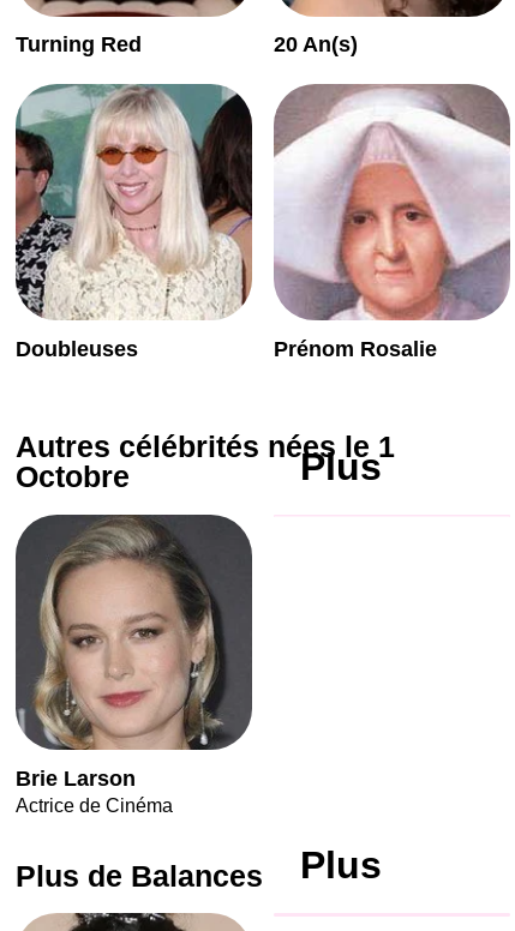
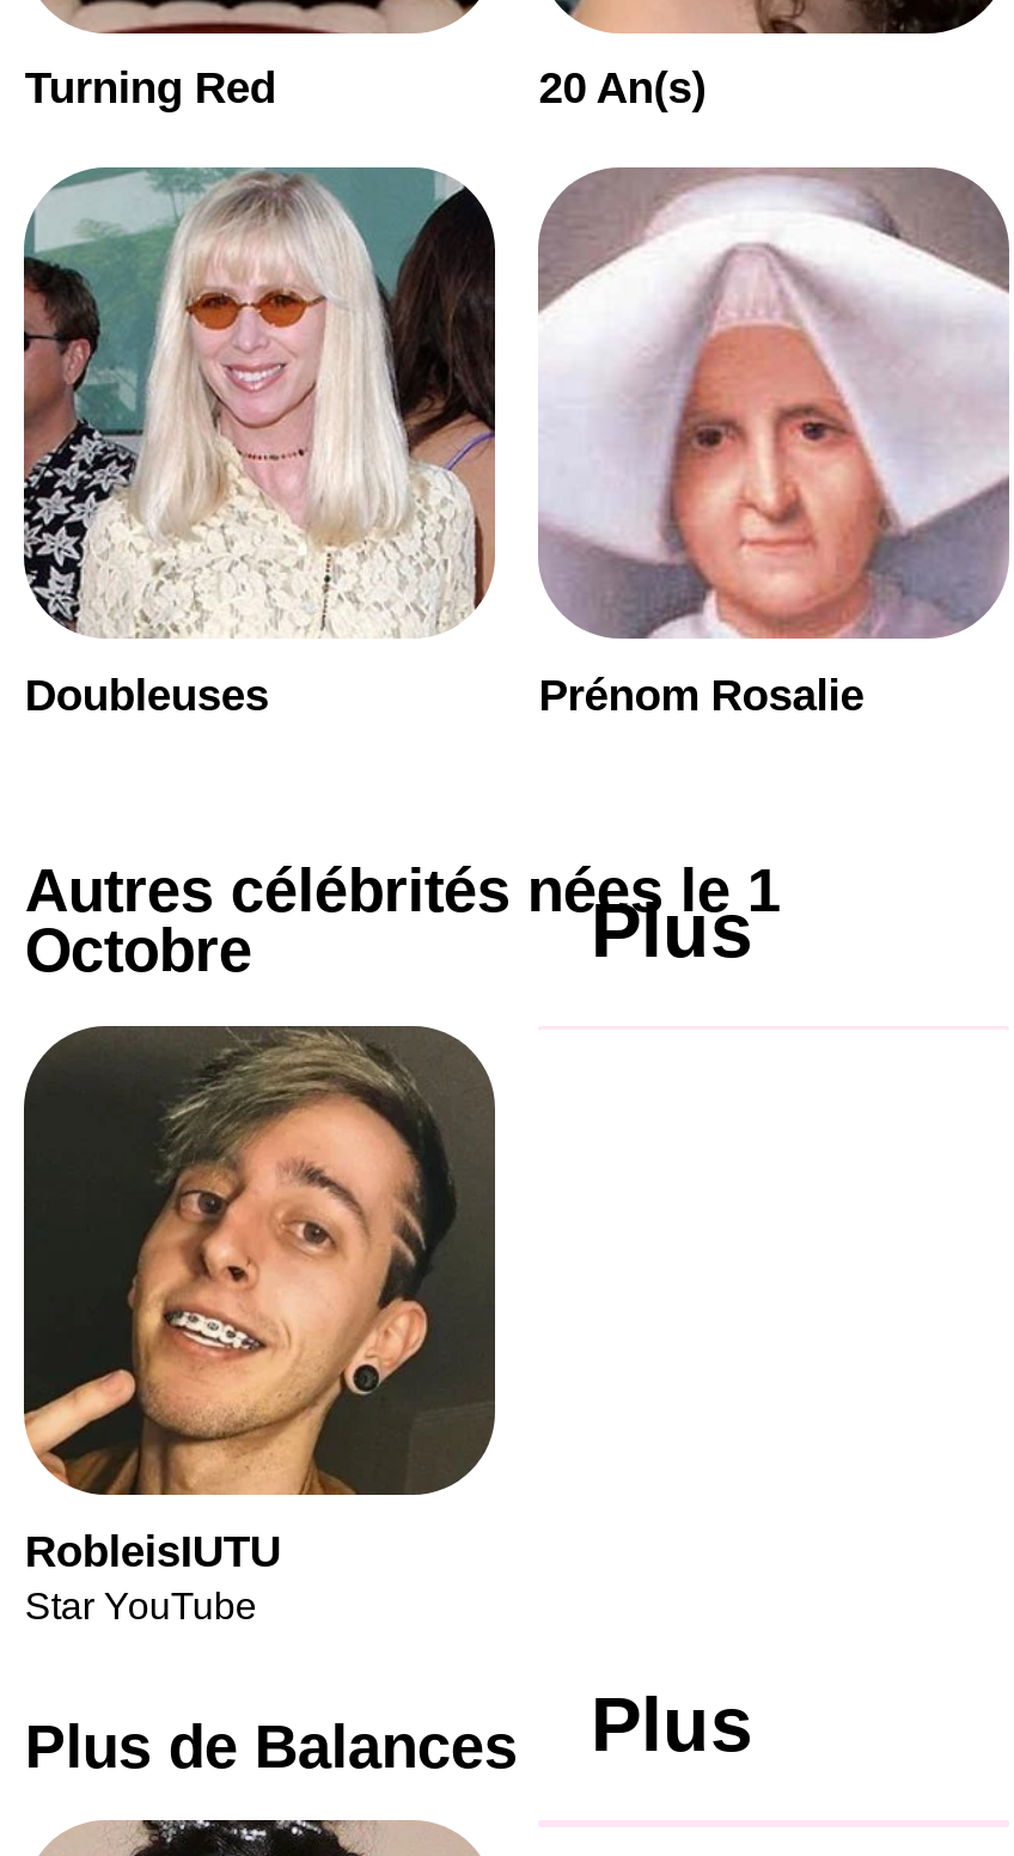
[16,516,251,815] [image] | Brie Larson | Actrice de Cinéma -> [24,1028,490,1625] [image] | RobleisIUTU | Star YouTube

